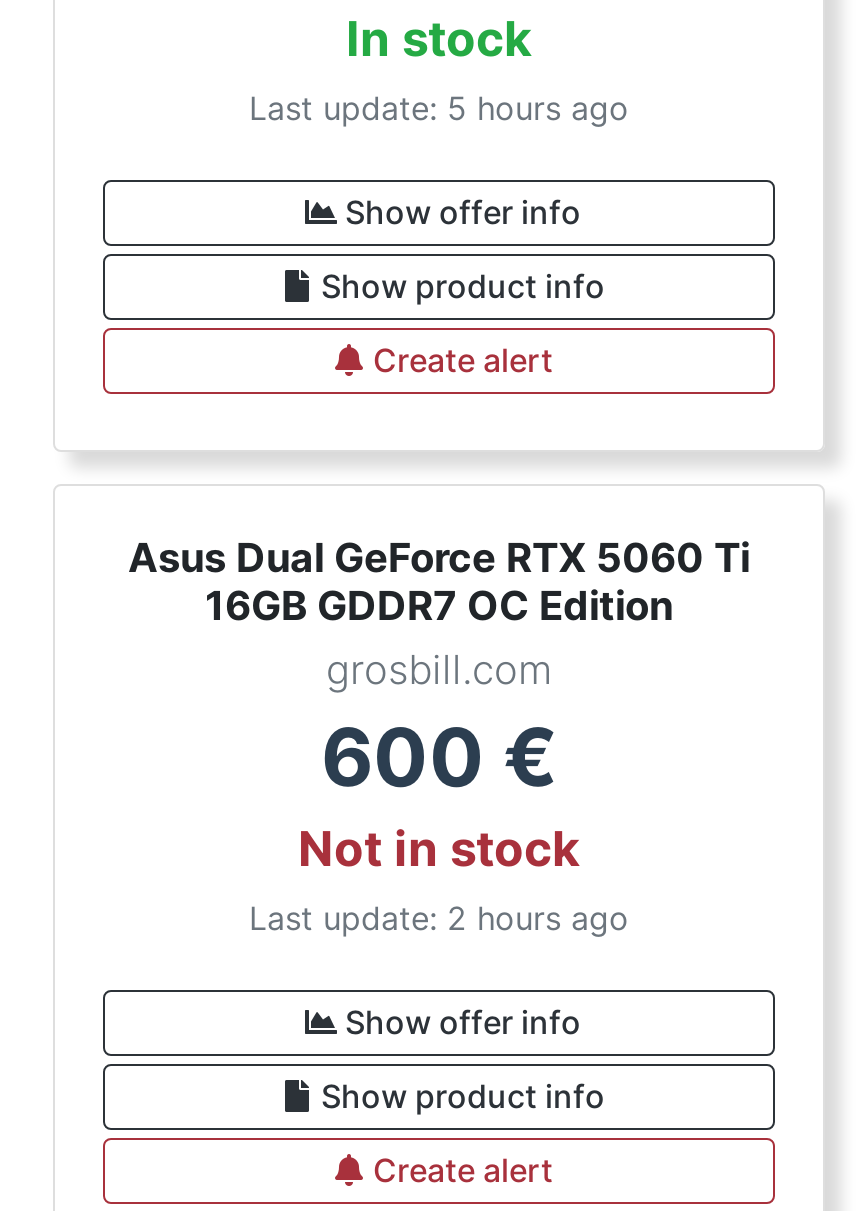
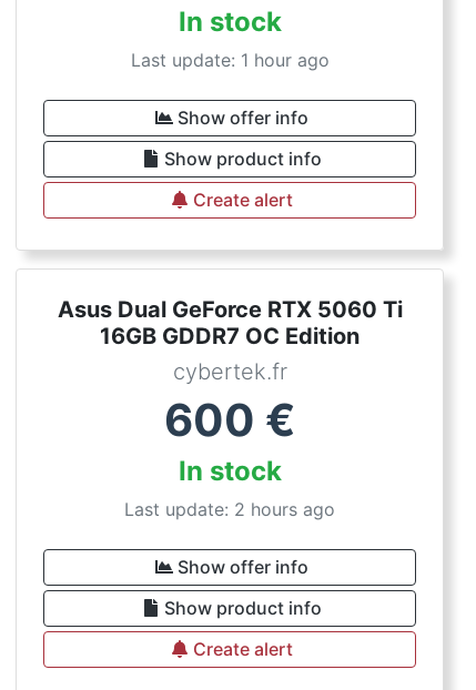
[249,88,629,128] Last update: 5 hours ago -> [130,49,329,71] Last update: 1 hour ago
[326,646,552,694] grosbill.com -> [173,358,287,385] cybertek.fr
[298,820,580,878] Not in stock -> [178,455,281,487] In stock

